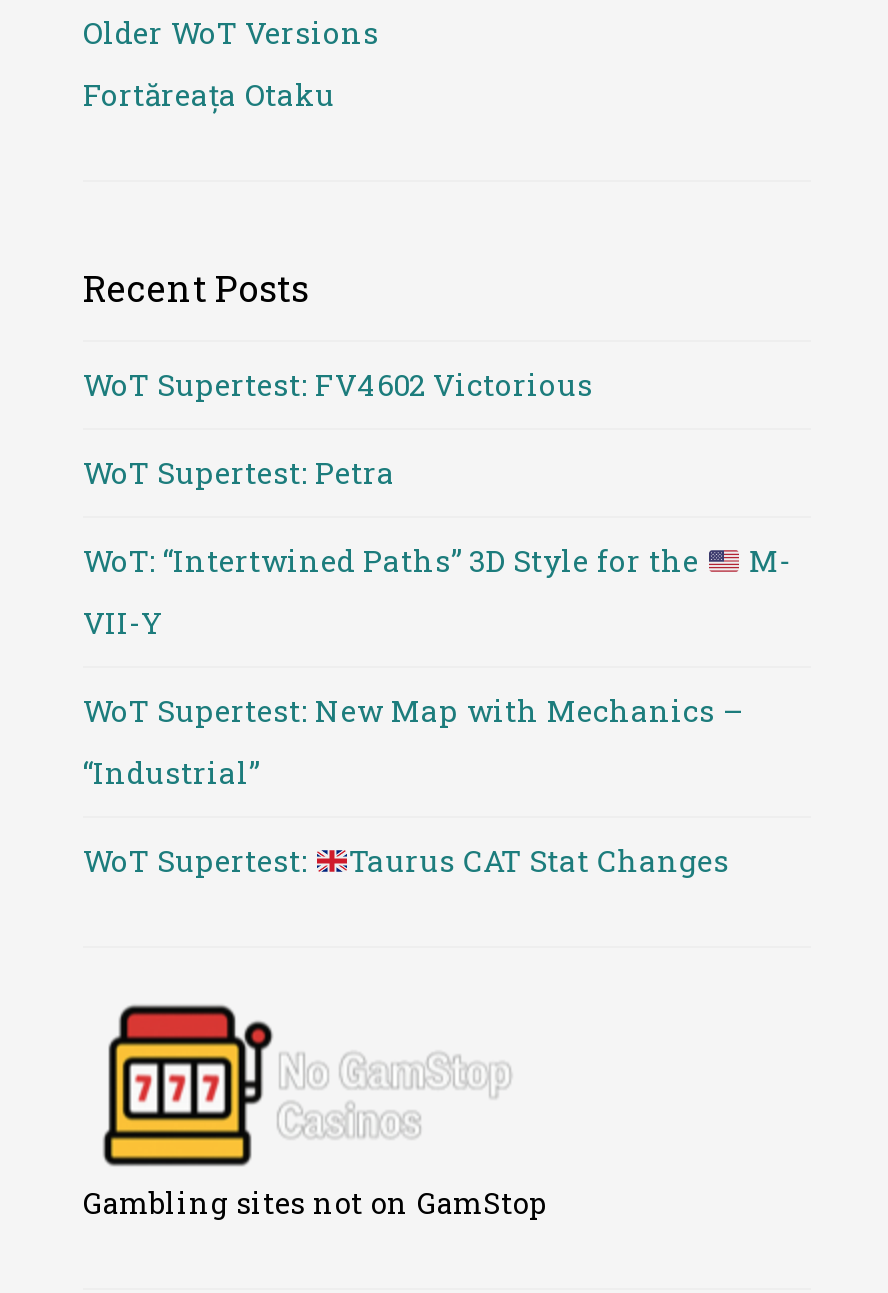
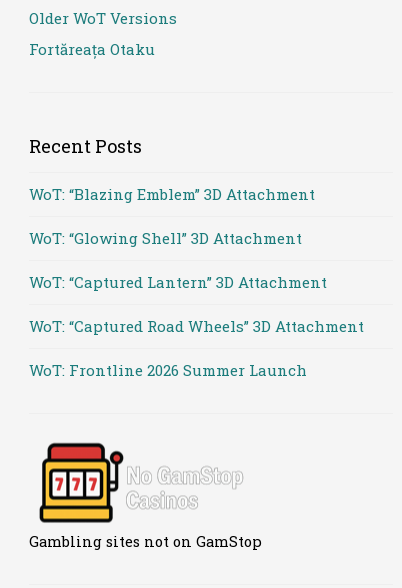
[83,364,791,880] WoT Supertest: FV4602 Victorious | WoT Supertest: Petra | WoT: “Intertwined Paths” 3D Style for the | M- | VII-Y | WoT Supertest: New Map with Mechanics – | “Industrial” | WoT Supertest: | Taurus CAT Stat Changes -> [29,184,364,380] WoT: “Blazing Emblem” 3D Attachment | WoT: “Glowing Shell” 3D Attachment | WoT: “Captured Lantern” 3D Attachment | WoT: “Captured Road Wheels” 3D Attachment | WoT: Frontline 2026 Summer Launch

